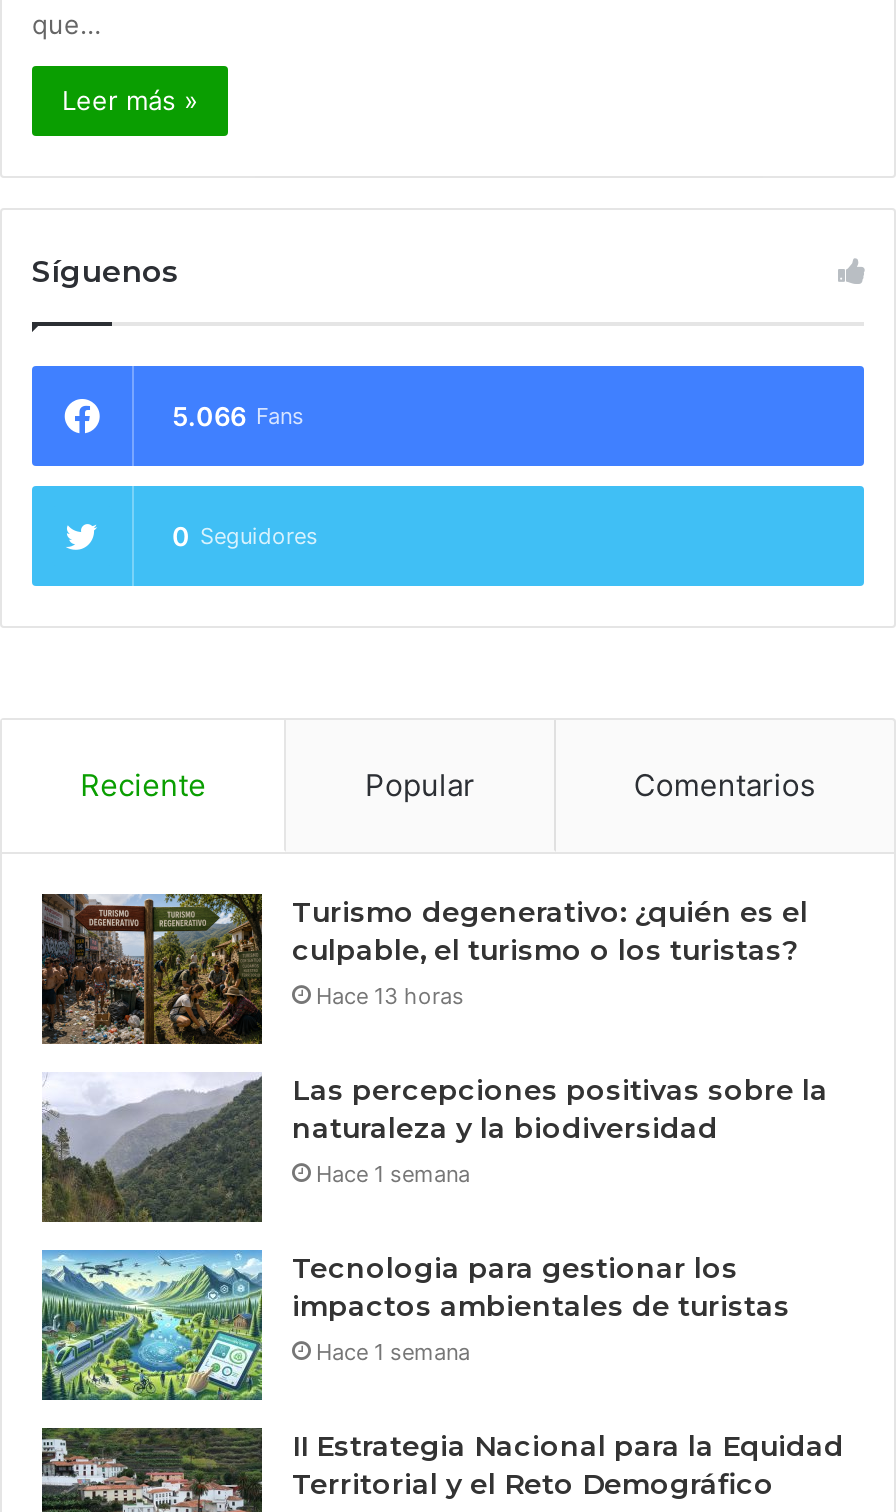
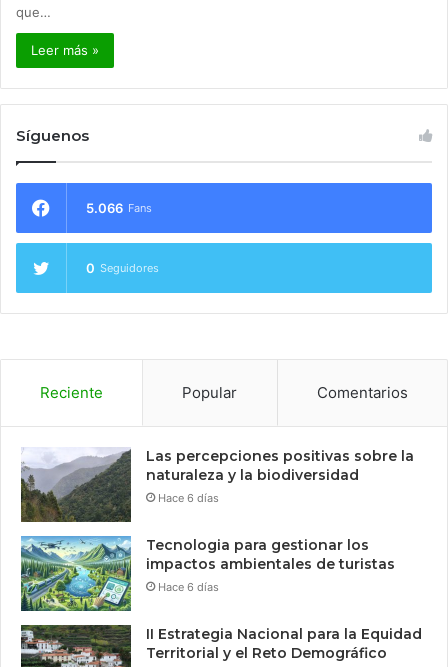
[40,892,808,1044] [image] | Turismo degenerativo: ¿quién es el | culpable, el turismo o los turistas? | Hace 13 horas -> none
[316,1159,470,1187] Hace 1 semana -> [158,491,219,505] Hace 6 días
[316,1337,470,1365] Hace 1 semana -> [158,580,219,594] Hace 6 días

